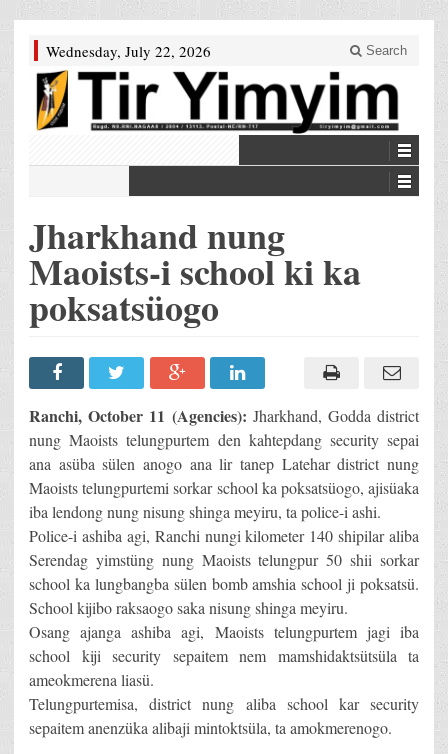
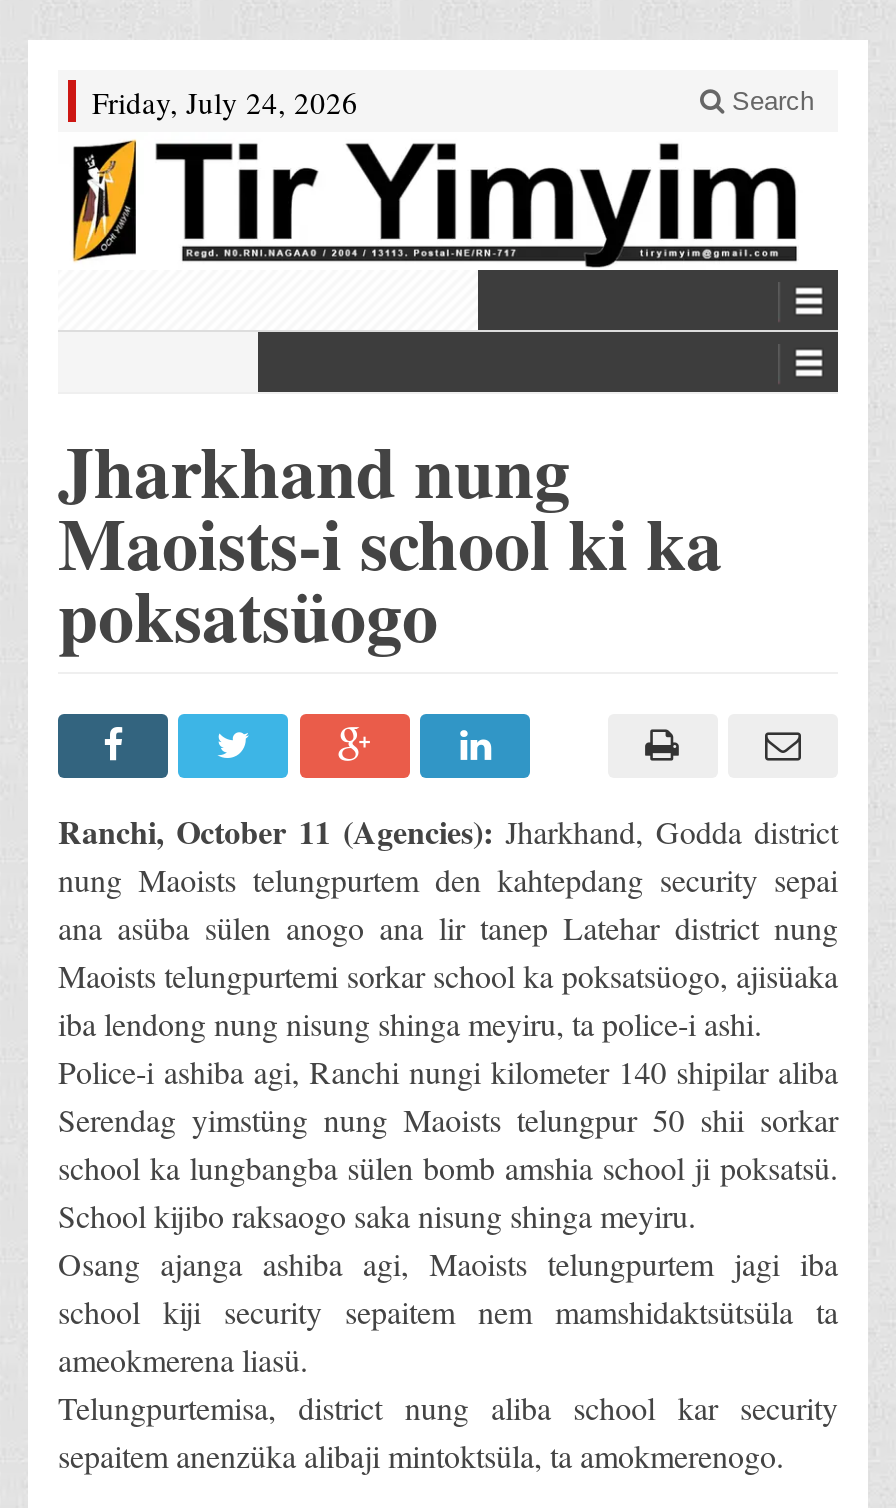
[46,41,211,61] Wednesday, July 22, 2026 -> [92,82,358,122] Friday, July 24, 2026

